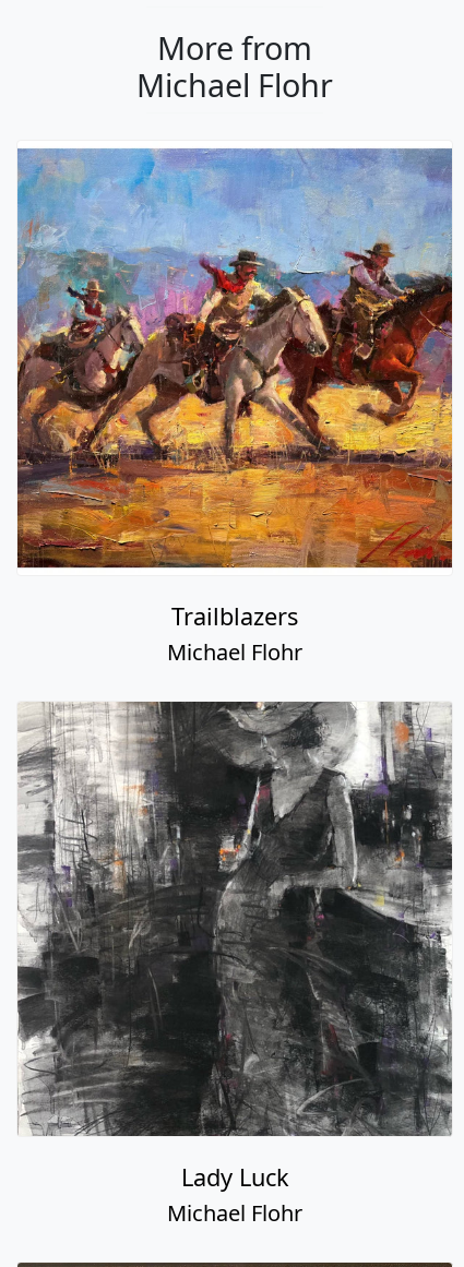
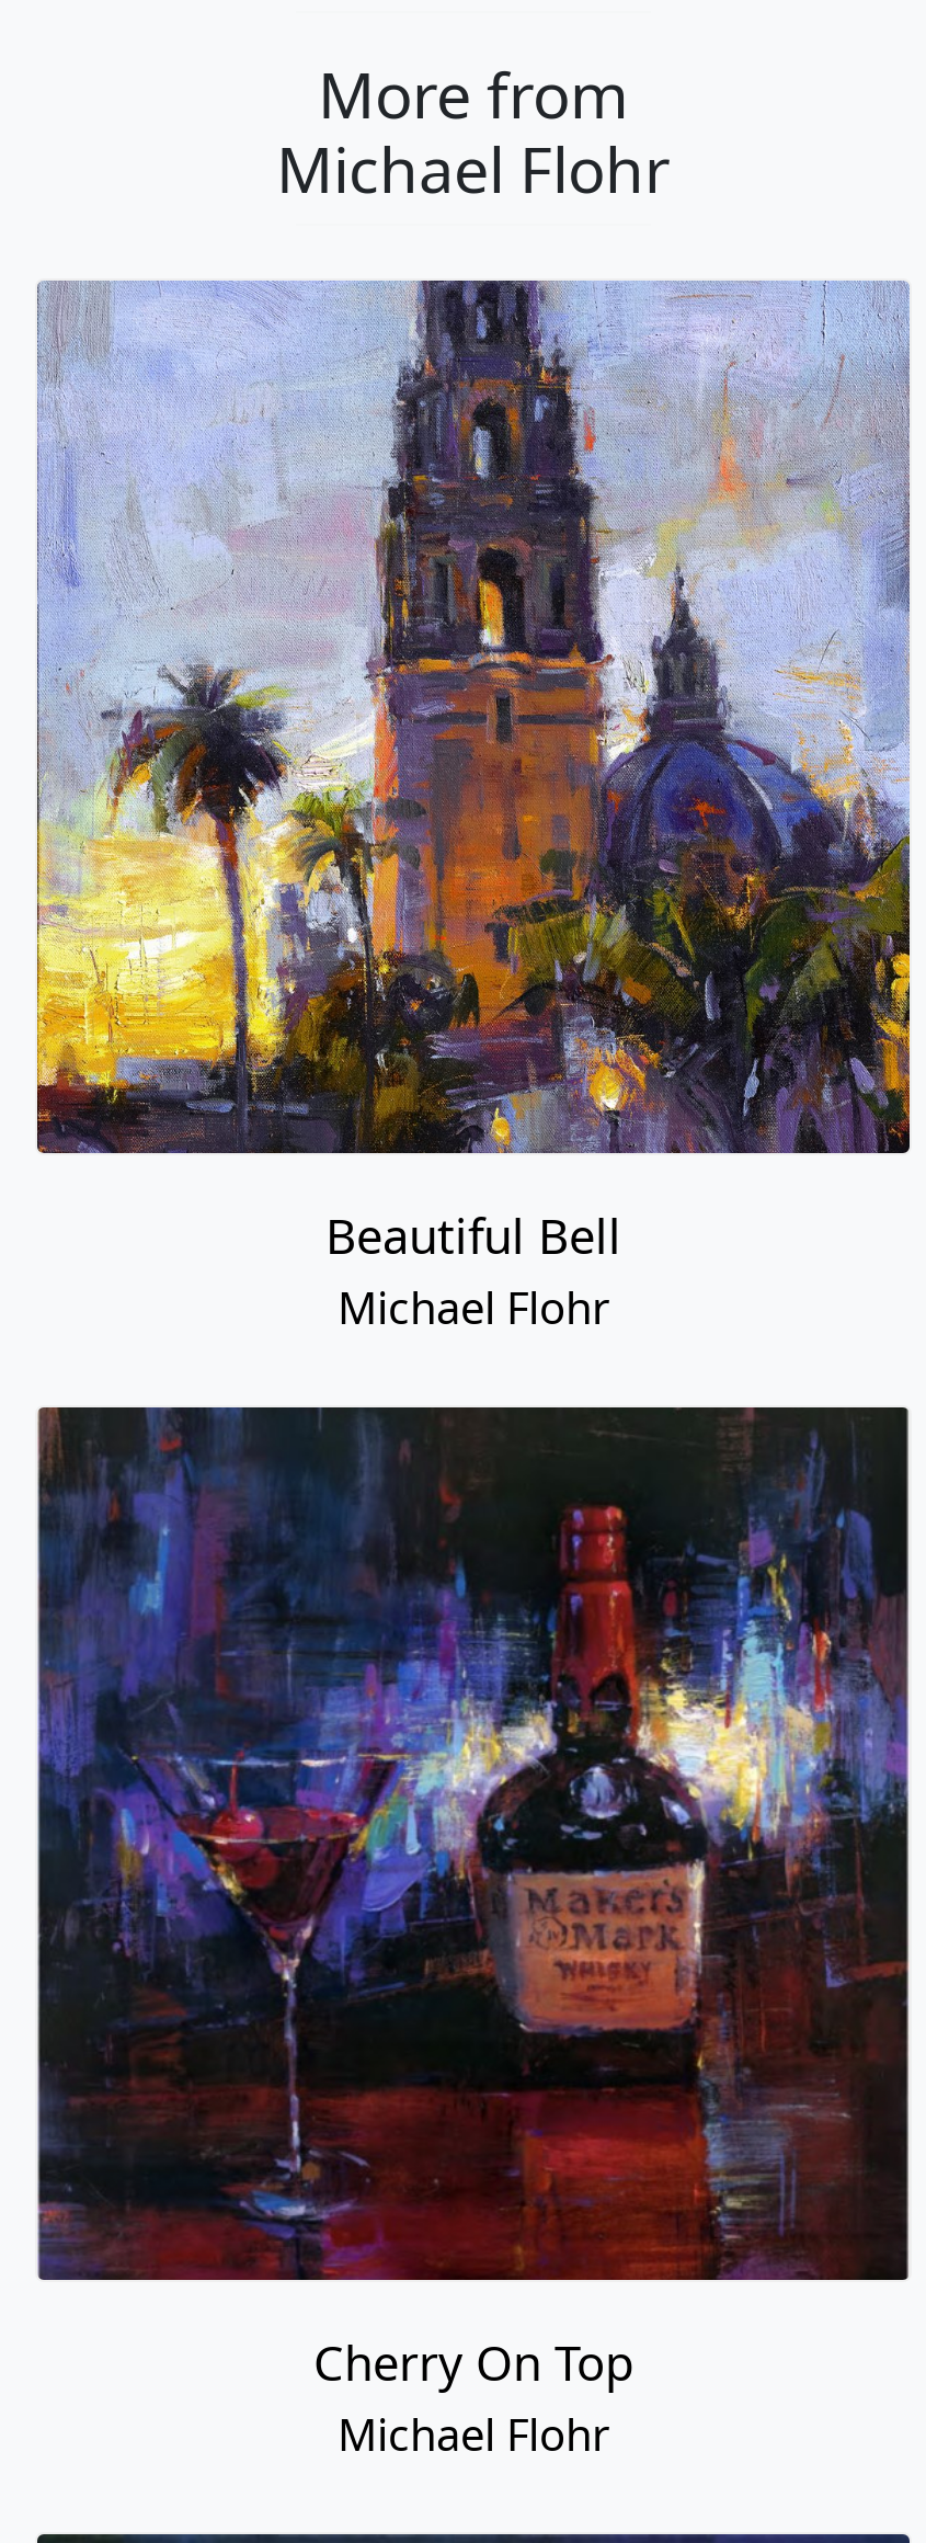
[16,141,453,631] [image] | Trailblazers -> [35,278,912,1266] [image] | Beautiful Bell
[17,701,453,1192] [image] | Lady Luck -> [35,1405,910,2393] [image] | Cherry On Top

